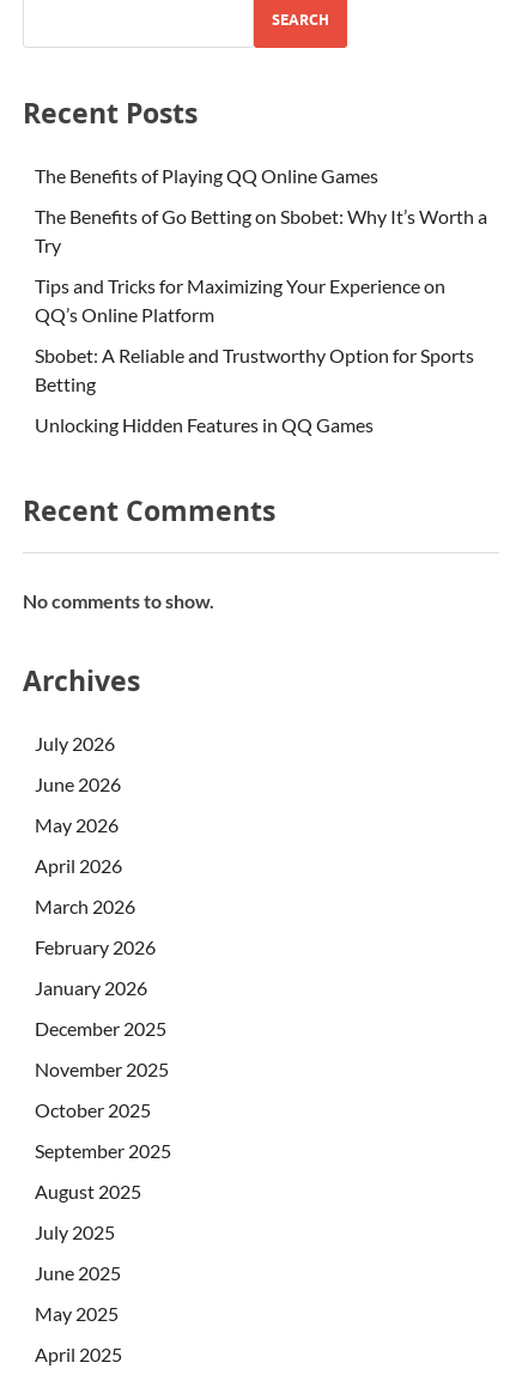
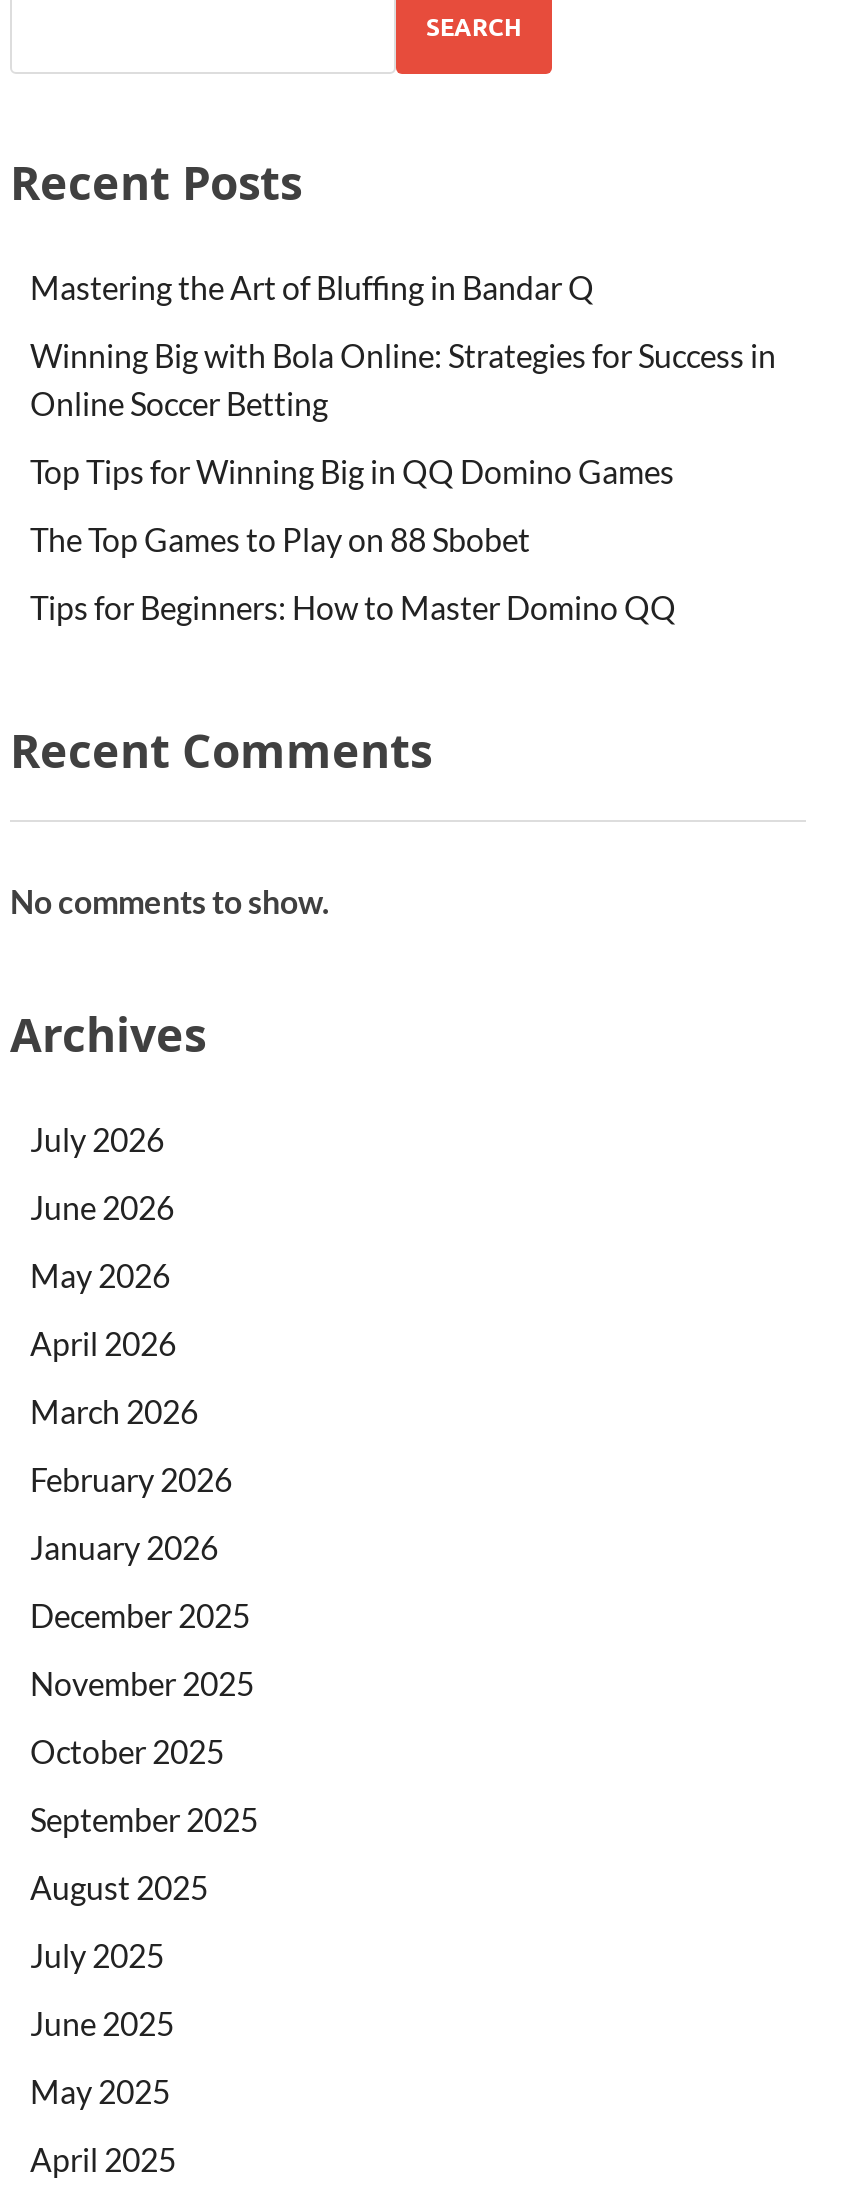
[35,164,378,186] The Benefits of Playing QQ Online Games -> [30,267,594,305] Mastering the Art of Bluffing in Bandar Q
[35,204,487,256] The Benefits of Go Betting on Sbobet: Why It’s Worth a | Try -> [30,335,776,421] Winning Big with Bola Online: Strategies for Success in | Online Soccer Betting
[35,274,445,325] Tips and Tricks for Maximizing Your Experience on | QQ’s Online Platform -> [30,451,674,489] Top Tips for Winning Big in QQ Domino Games
[35,343,474,395] Sbobet: A Reliable and Trustworthy Option for Sports | Betting -> [30,519,530,557] The Top Games to Play on 88 Sbobet
[35,413,374,435] Unlocking Hidden Features in QQ Games -> [30,587,676,625] Tips for Beginners: How to Master Domino QQ

